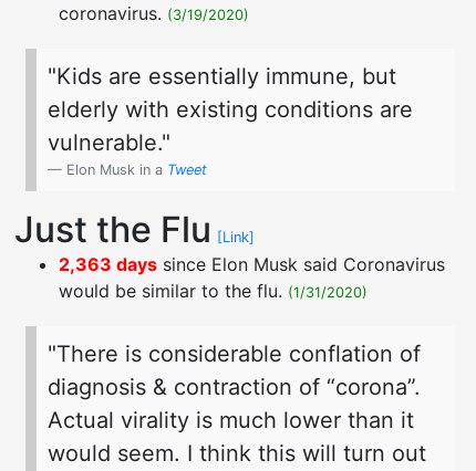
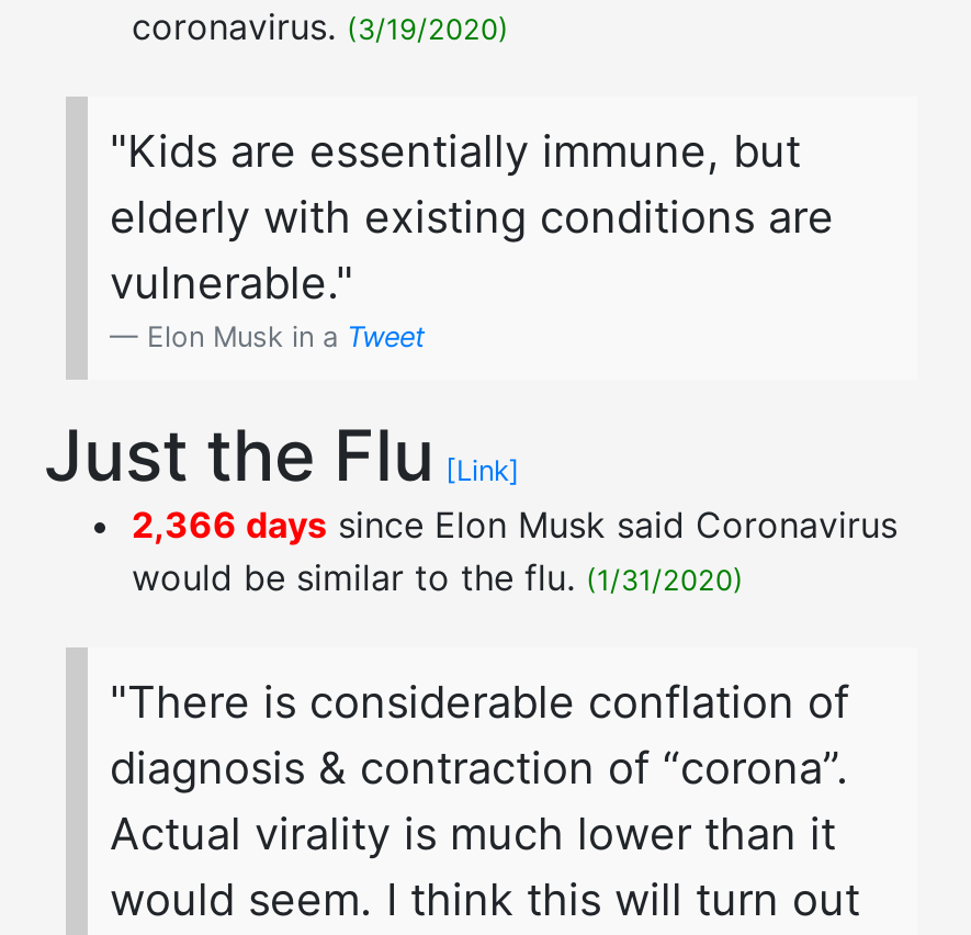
[59,253,445,275] 2,363 days since Elon Musk said Coronavirus -> [132,503,897,547] 2,366 days since Elon Musk said Coronavirus

